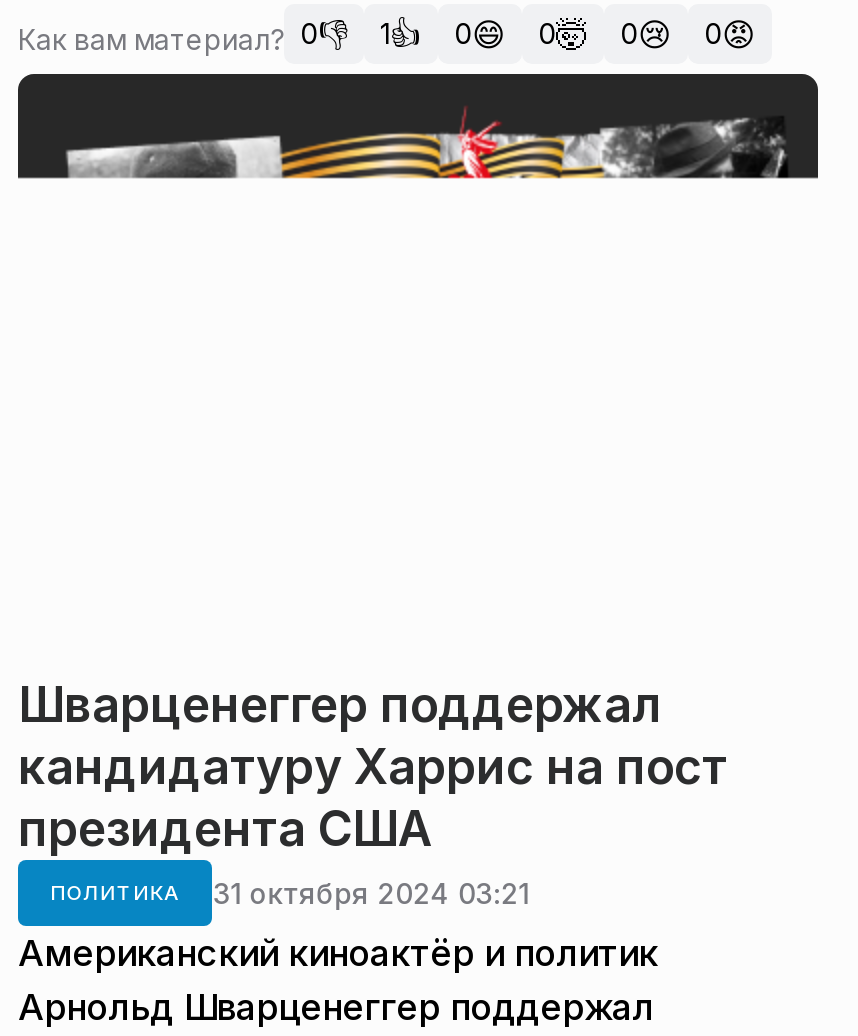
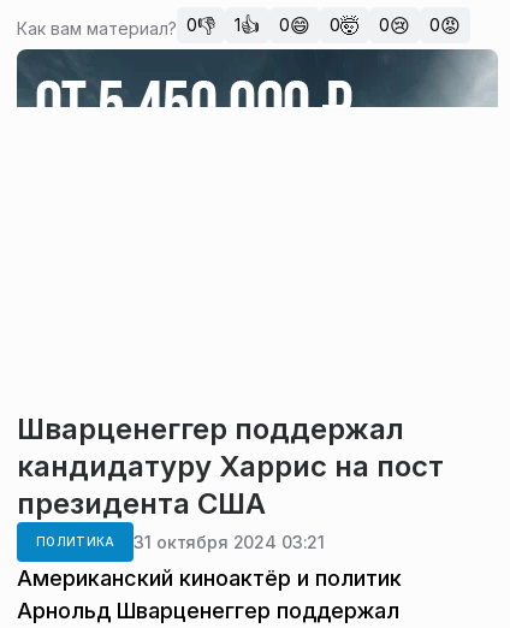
[16,72,820,180] [image] -> [17,48,498,112] [image]

